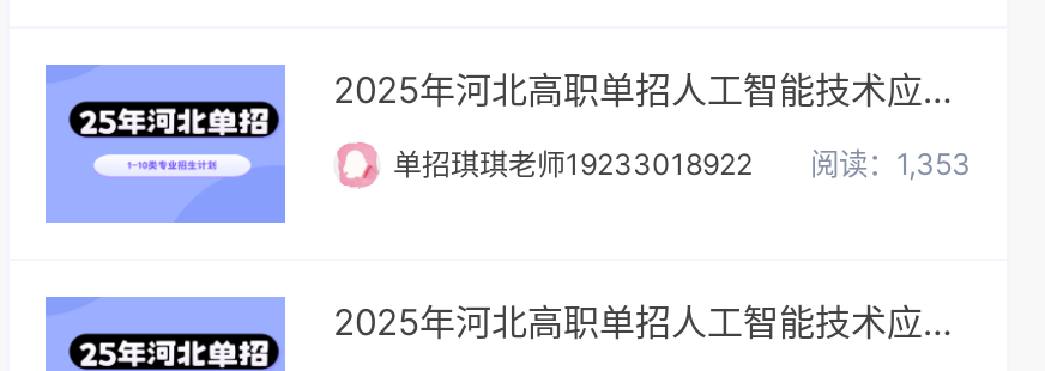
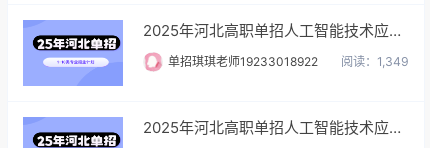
[393,146,971,182] 单招琪琪老师19233018922 阅读：1,353 -> [168,54,409,69] 单招琪琪老师19233018922 阅读：1,349

